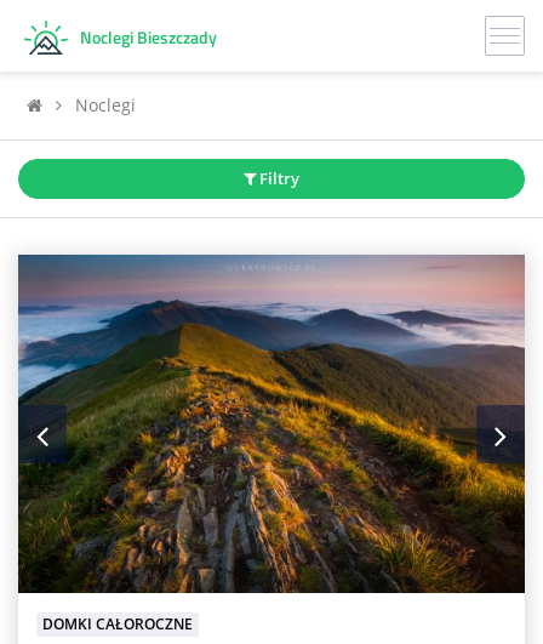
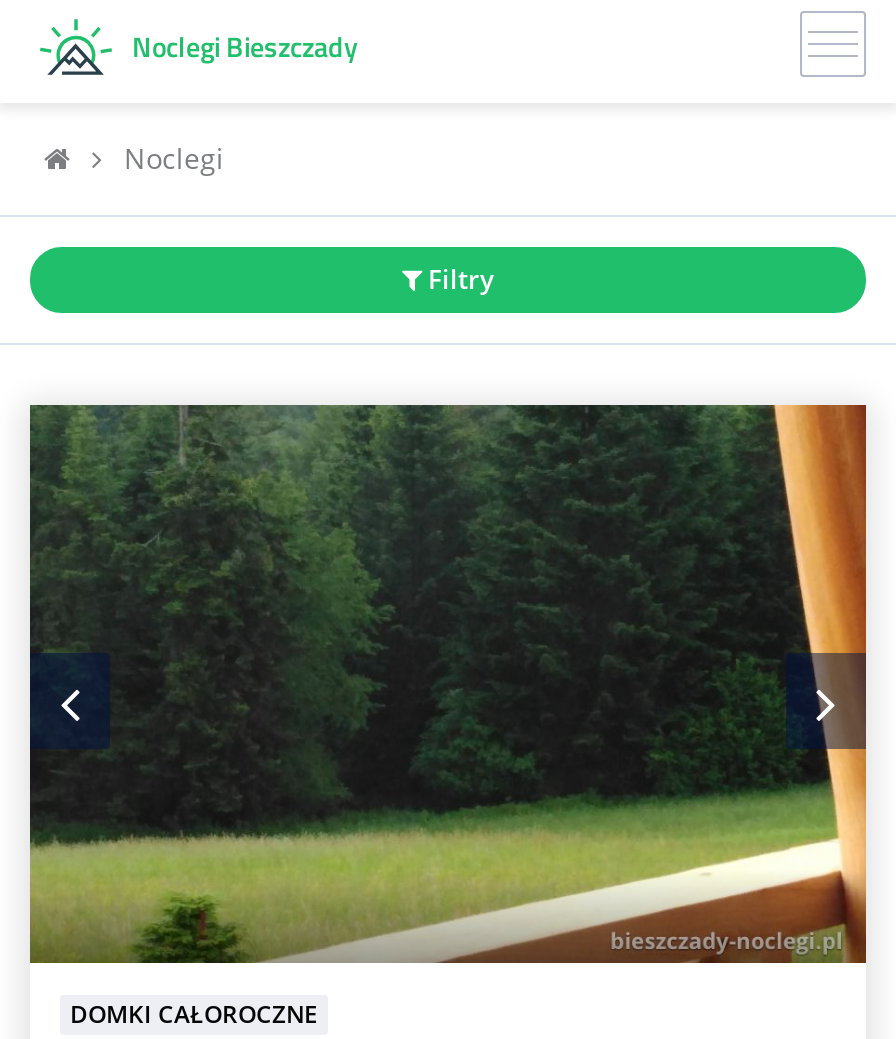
[17,253,526,594] [image] -> [28,403,868,965] [image]

